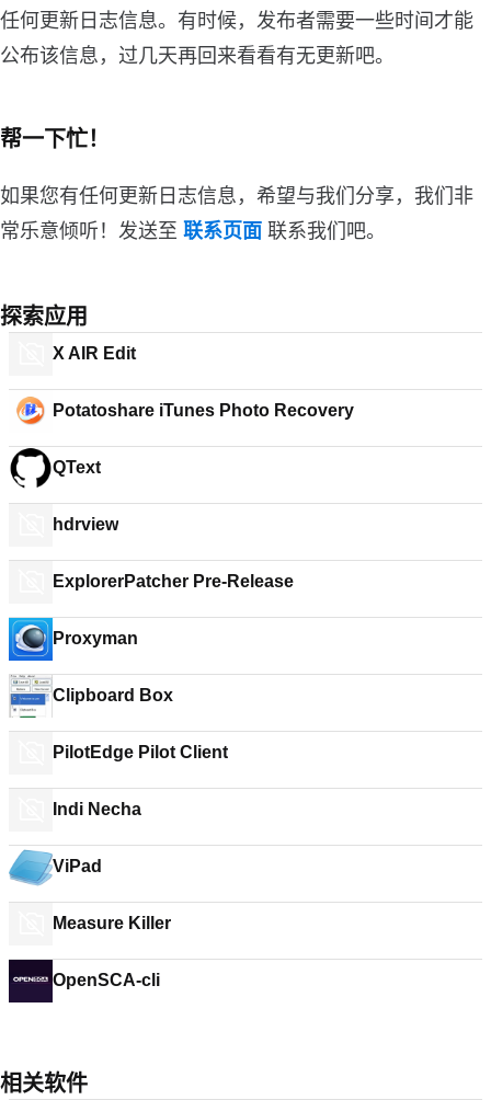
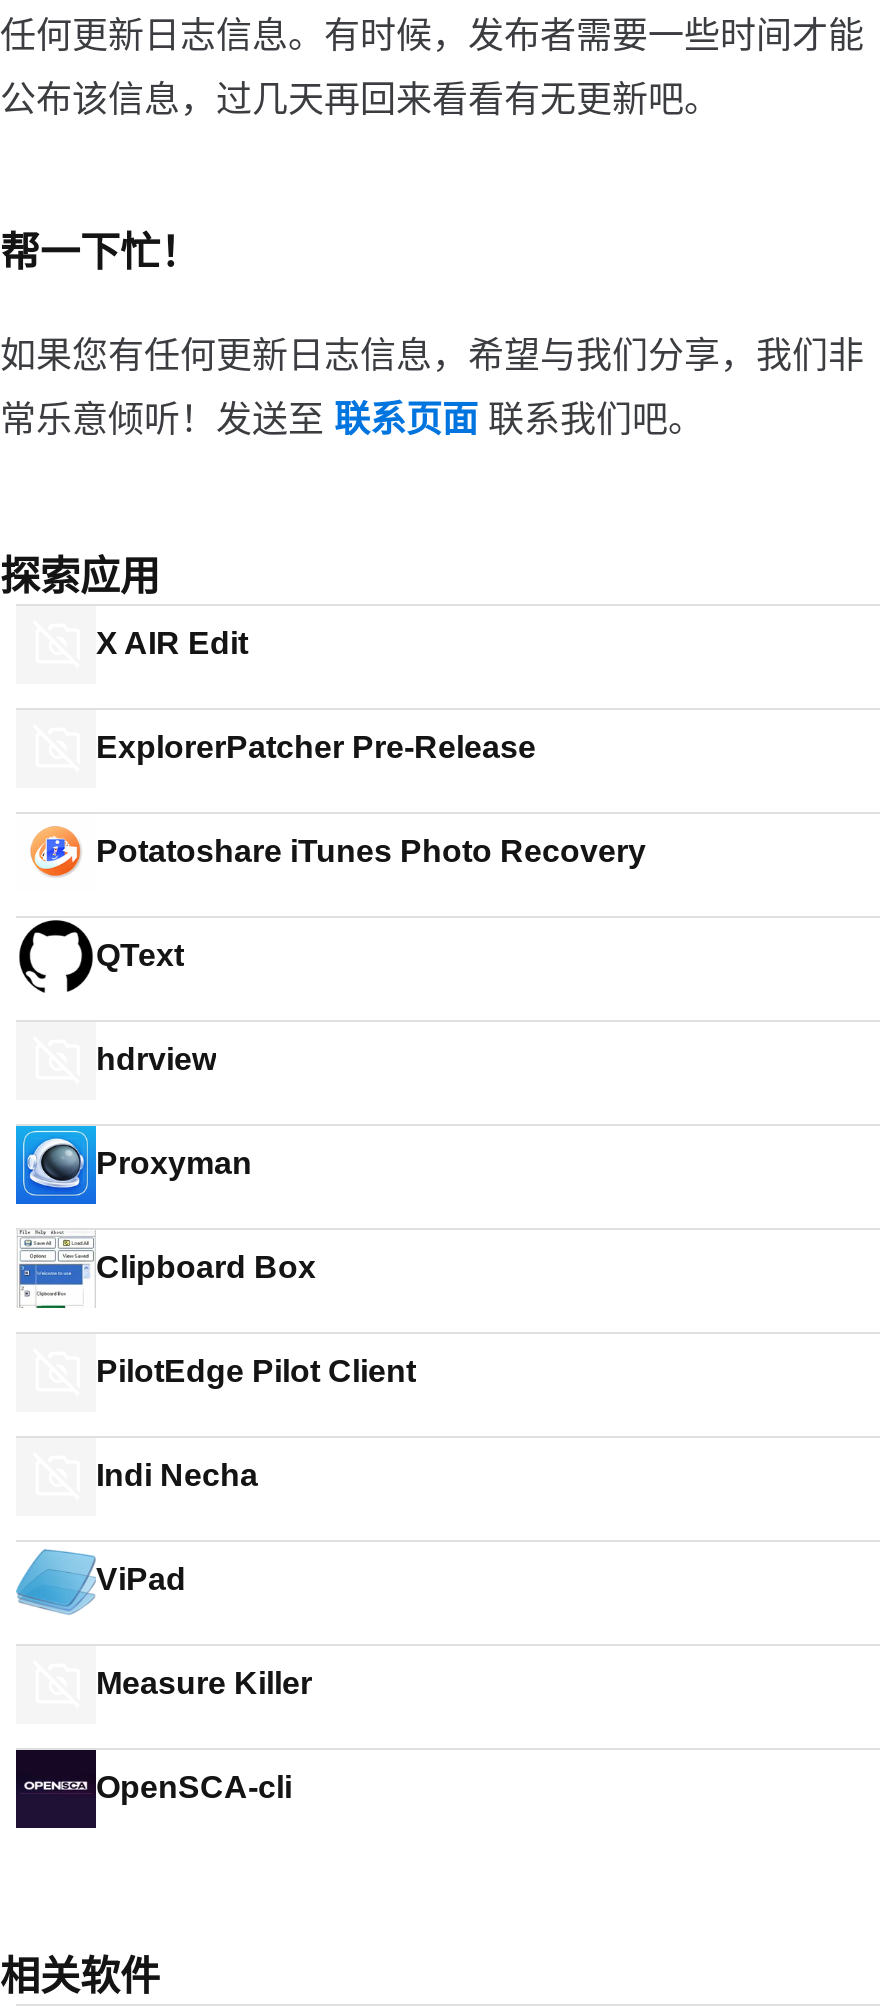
moved [53,401,354,534] -> [96,834,646,1076]: Potatoshare iTunes Photo Recovery | QText | hdrview
moved [53,572,294,591] -> [96,730,536,764]: ExplorerPatcher Pre-Release

